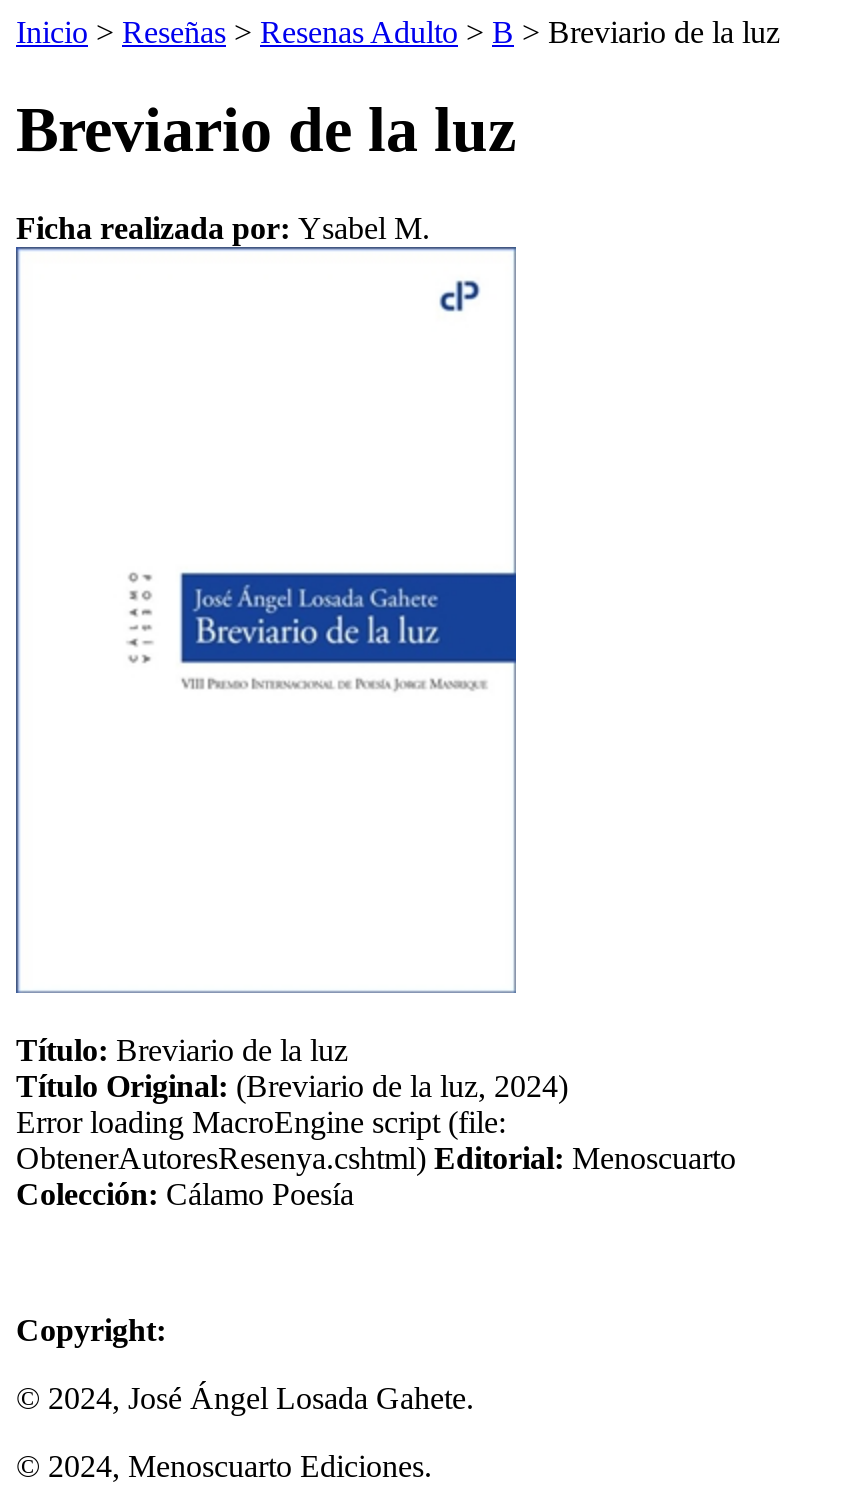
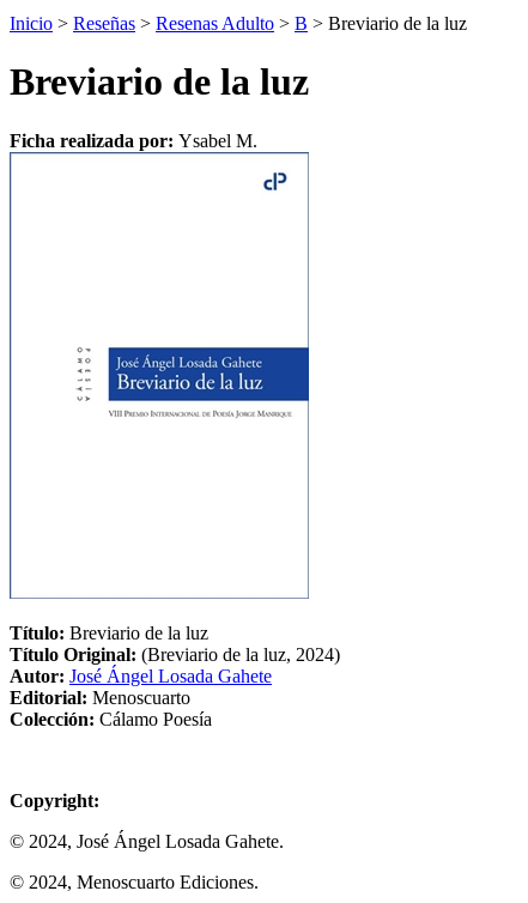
[16,1105,736,1175] Error loading MacroEngine script (file: | ObtenerAutoresResenya.cshtml) Editorial: Menoscuarto -> [10,666,272,708] Autor: José Ángel Losada Gahete | Editorial: Menoscuarto

